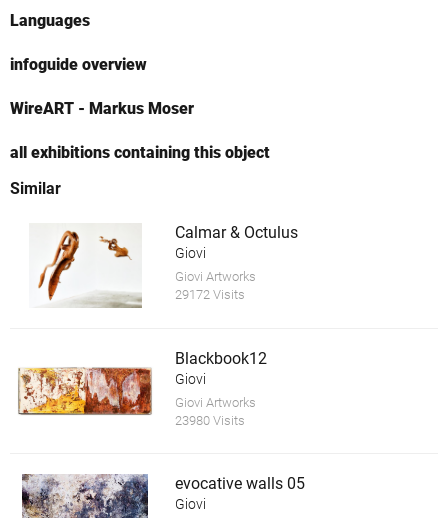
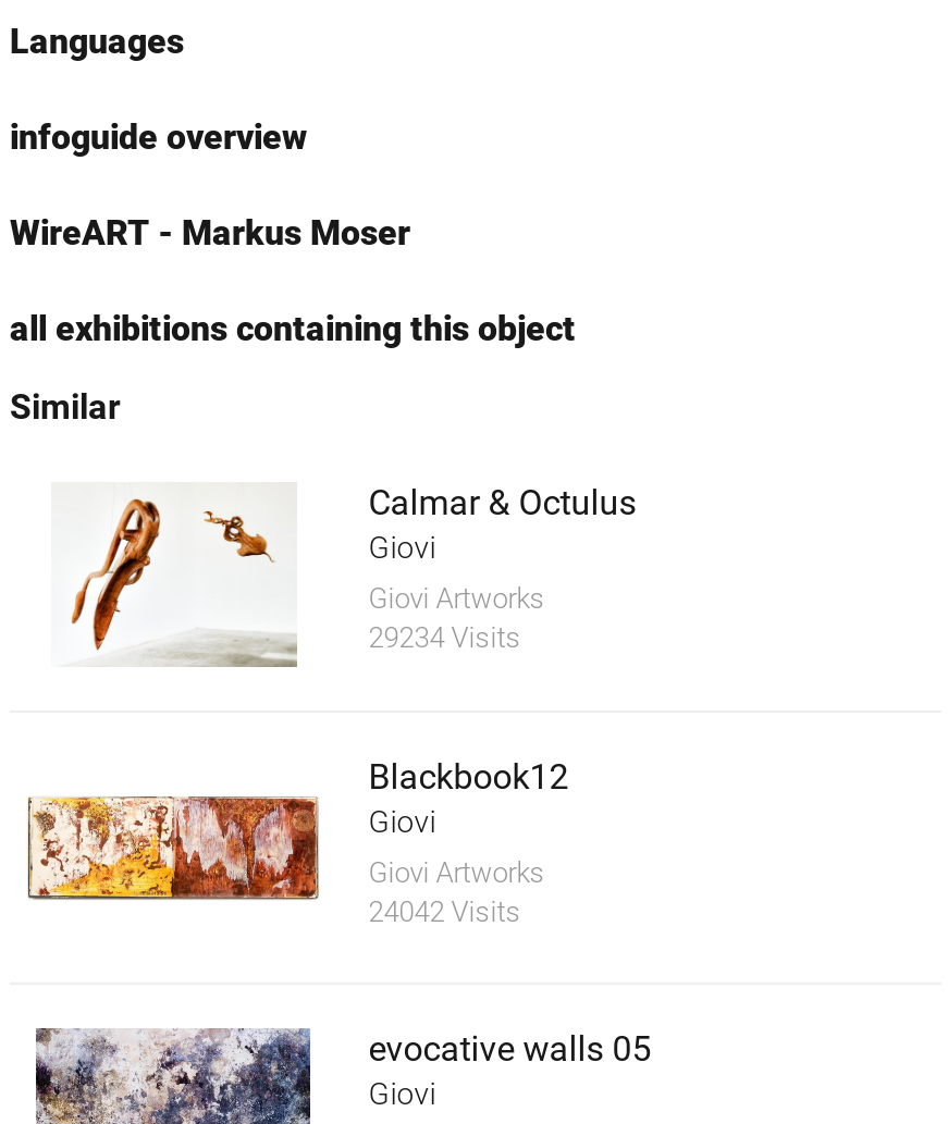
[175,287,245,302] 29172 Visits -> [369,622,521,655] 29234 Visits
[175,413,245,428] 23980 Visits -> [369,895,521,927] 24042 Visits

